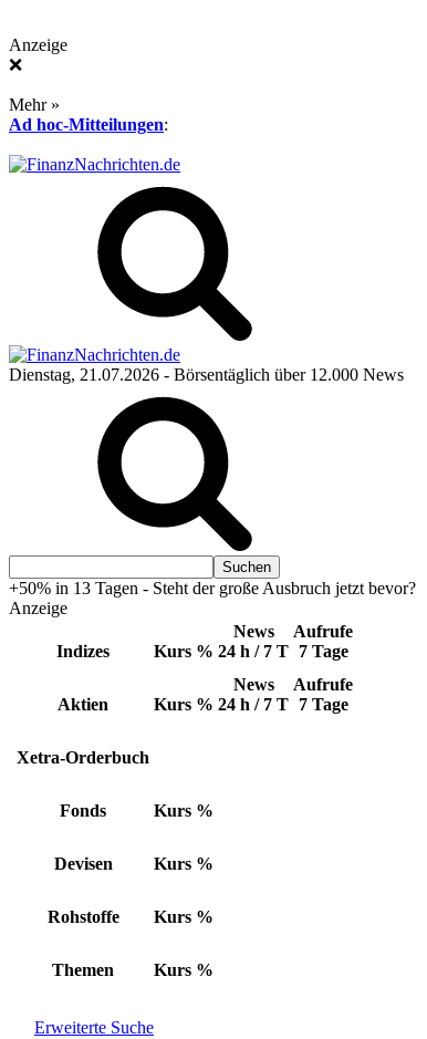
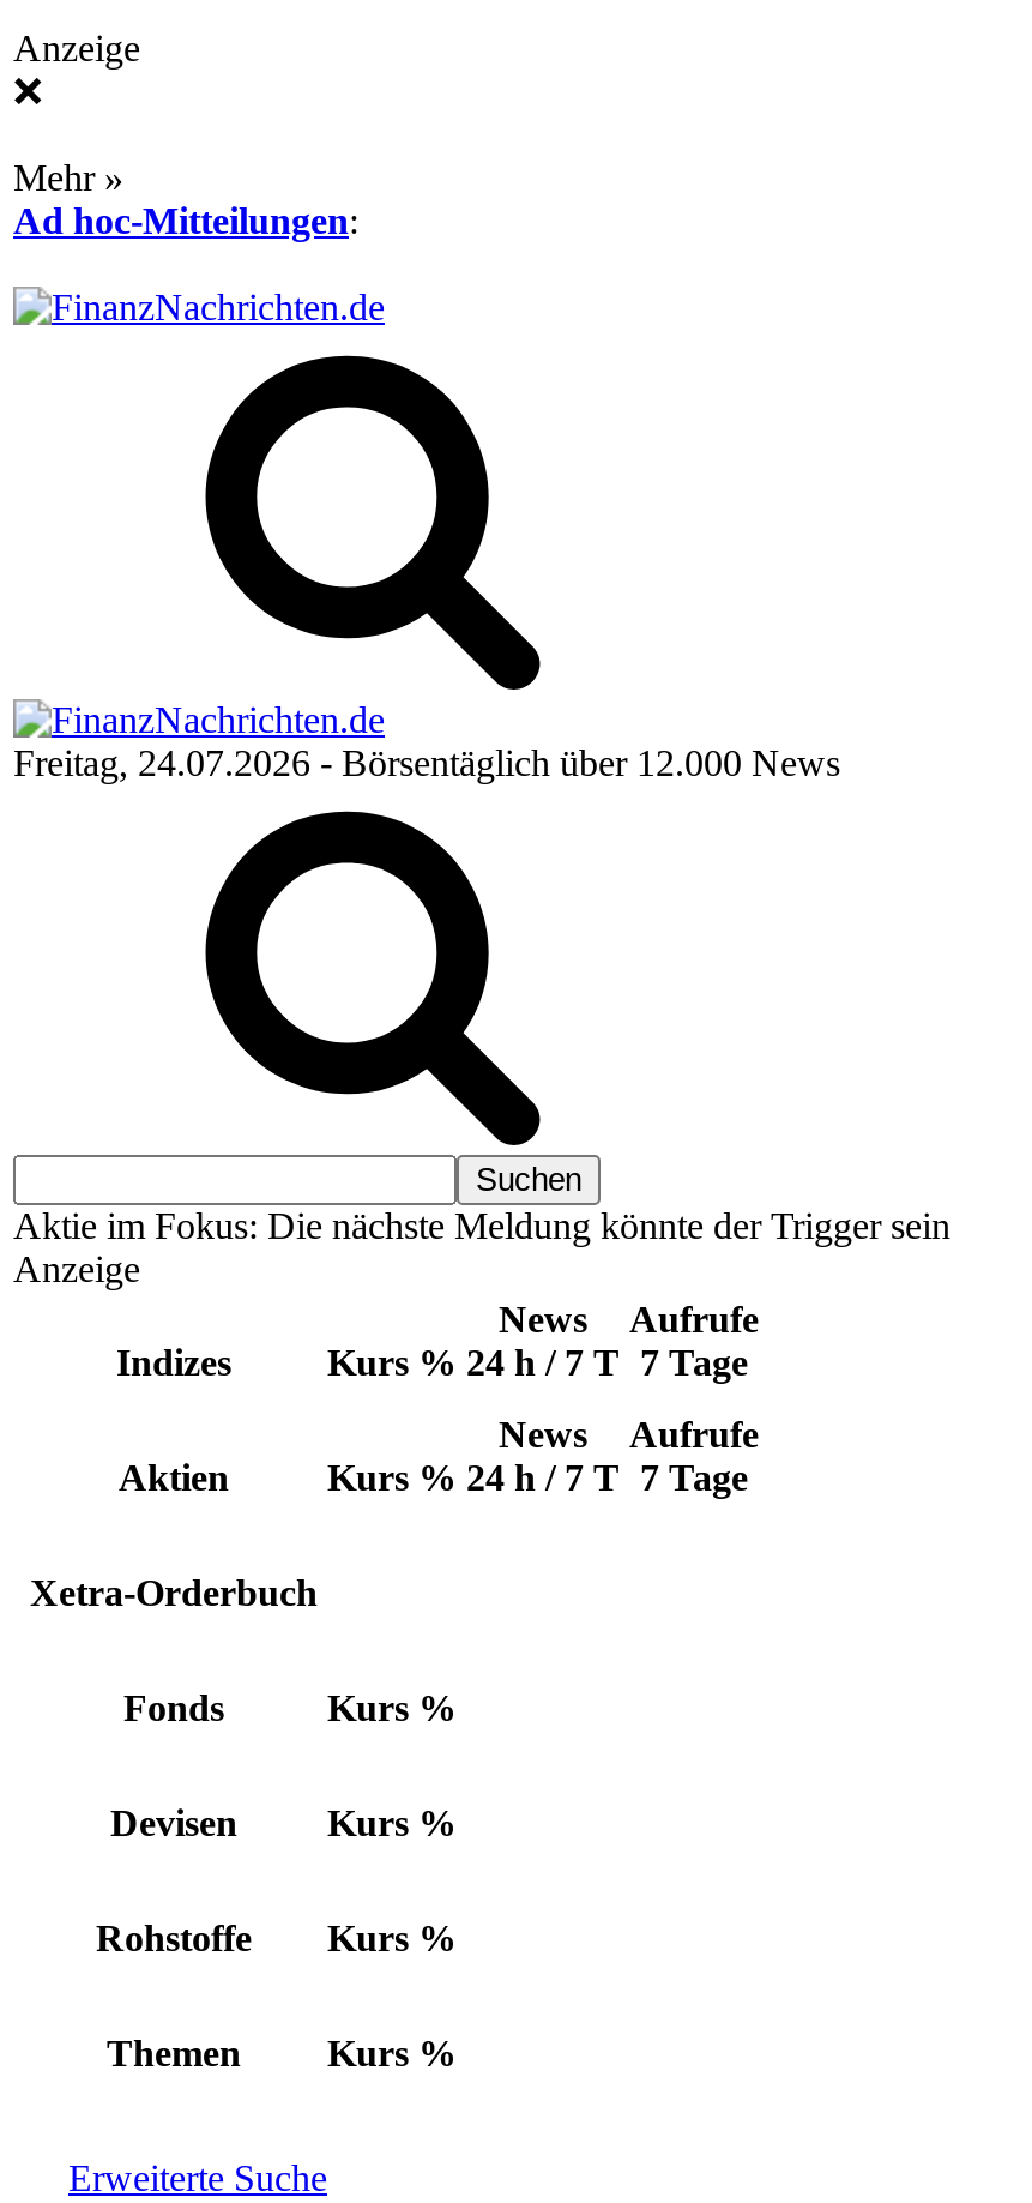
[9,365,404,384] Dienstag, 21.07.2026 - Börsentäglich über 12.000 News -> [13,742,840,783] Freitag, 24.07.2026 - Börsentäglich über 12.000 News
[9,579,416,598] +50% in 13 Tagen - Steht der große Ausbruch jetzt bevor? -> [13,1205,950,1246] Aktie im Fokus: Die nächste Meldung könnte der Trigger sein

